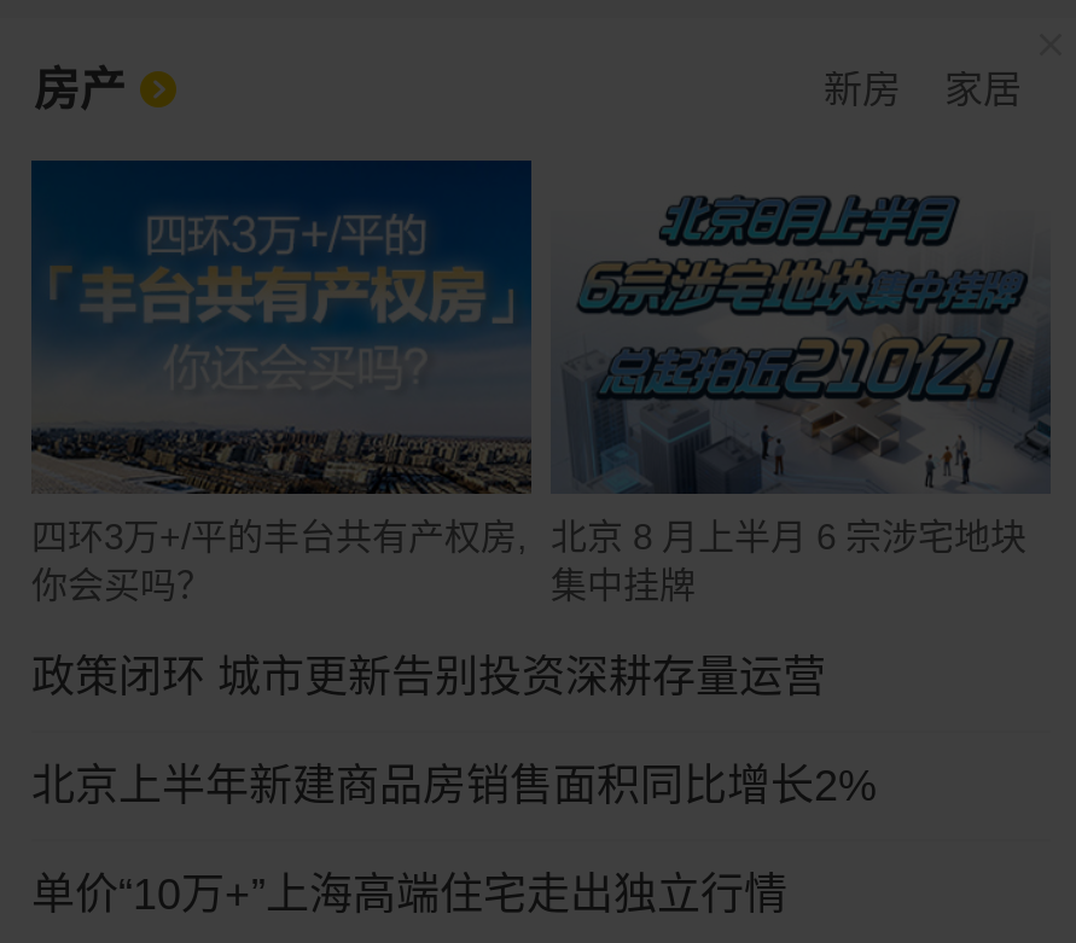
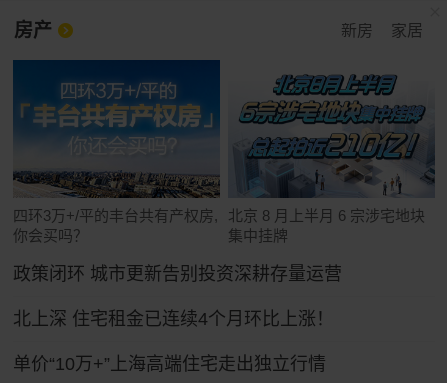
[31,761,877,810] 北京上半年新建商品房销售面积同比增长2% -> [13,309,334,329] 北上深 住宅租金已连续4个月环比上涨！

